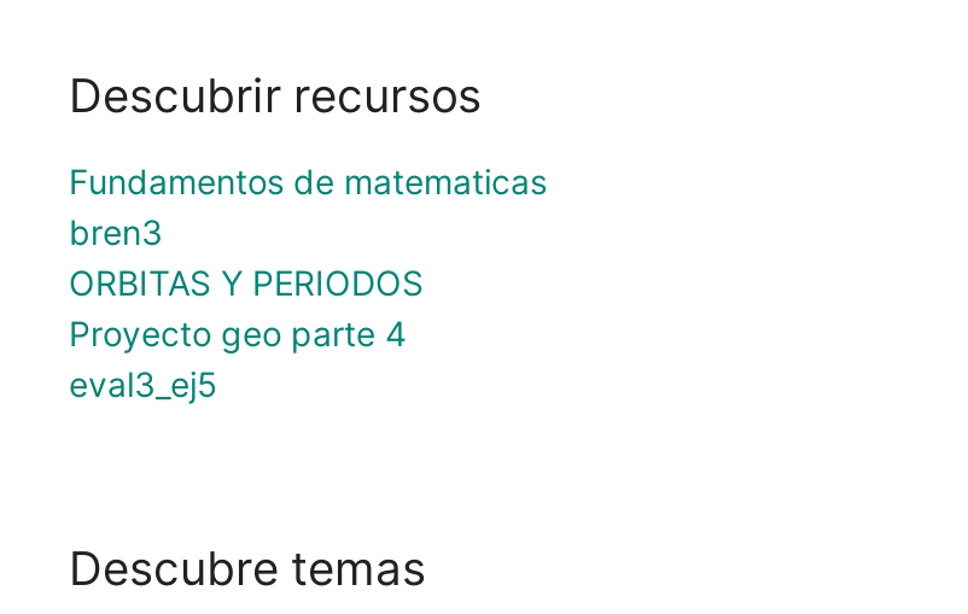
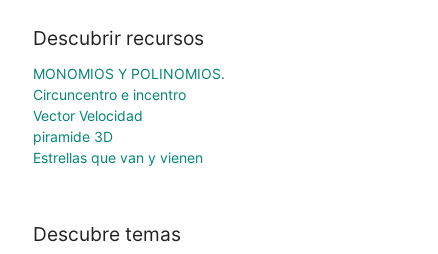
[69,161,547,405] Fundamentos de matematicas | bren3 | ORBITAS Y PERIODOS | Proyecto geo parte 4 | eval3_ej5 -> [33,65,225,166] MONOMIOS Y POLINOMIOS. | Circuncentro e incentro | Vector Velocidad | piramide 3D | Estrellas que van y vienen

